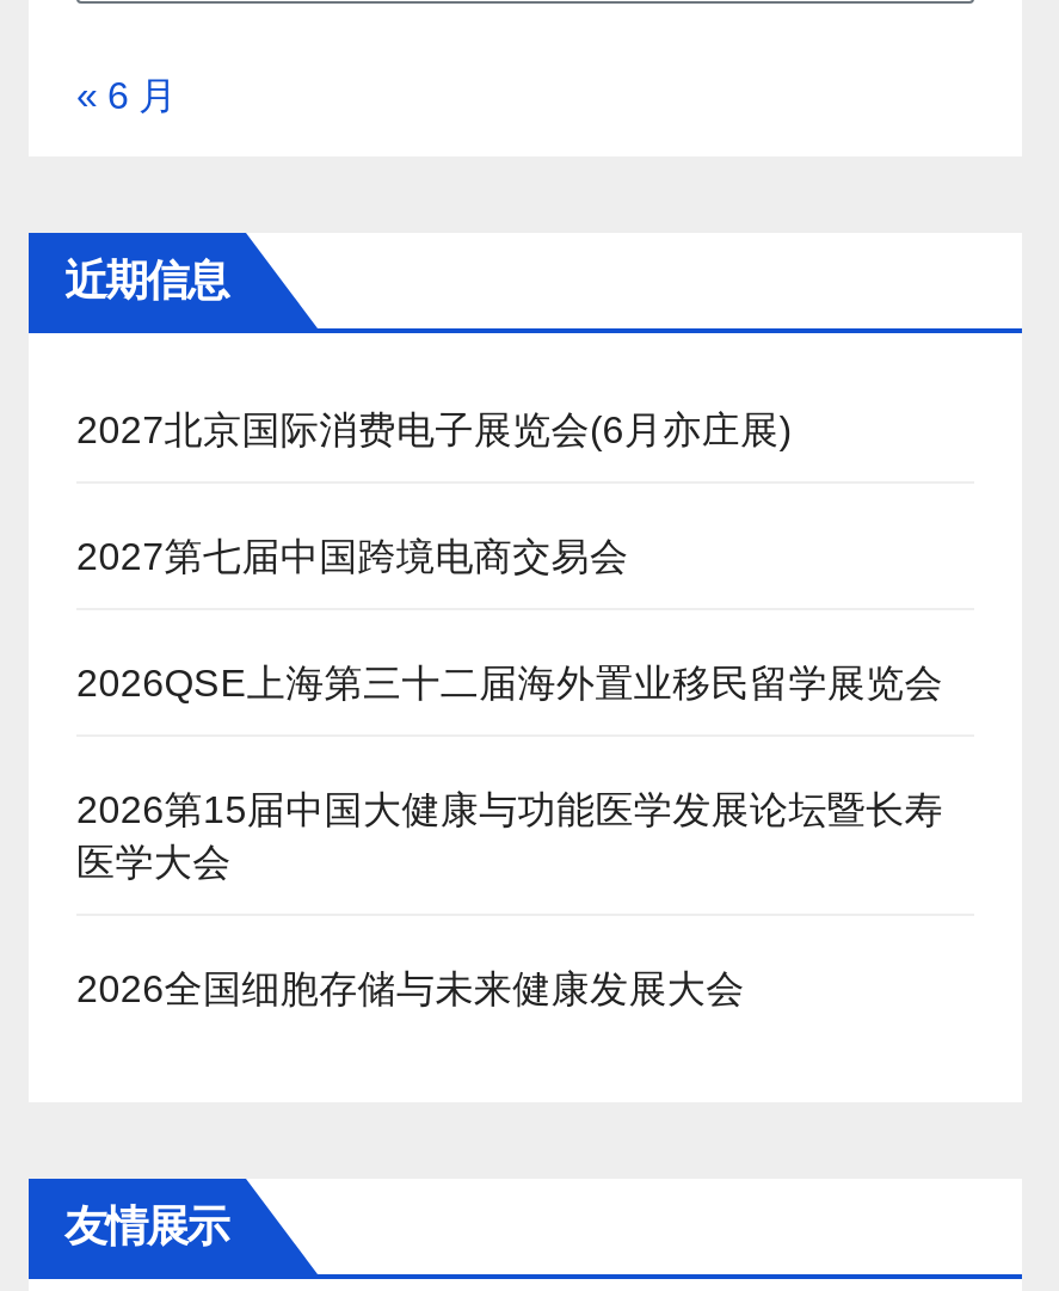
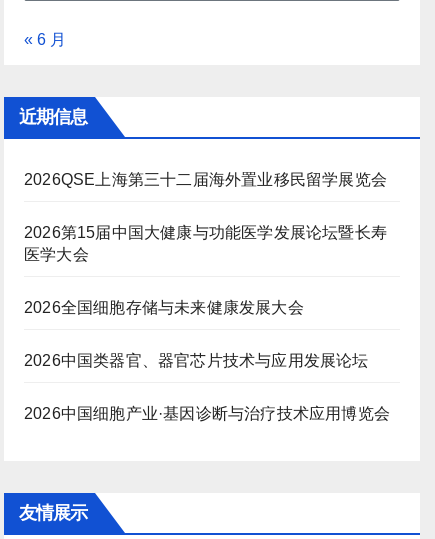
[76,409,791,576] 2027北京国际消费电子展览会(6月亦庄展) | 2027第七届中国跨境电商交易会 -> none
moved [76,662,943,1009] -> [24,171,387,316]: 2026QSE上海第三十二届海外置业移民留学展览会 | 2026第15届中国大健康与功能医学发展论坛暨长寿 | 医学大会 | 2026全国细胞存储与未来健康发展大会
none -> [24,352,390,422] 2026中国类器官、器官芯片技术与应用发展论坛 | 2026中国细胞产业·基因诊断与治疗技术应用博览会

